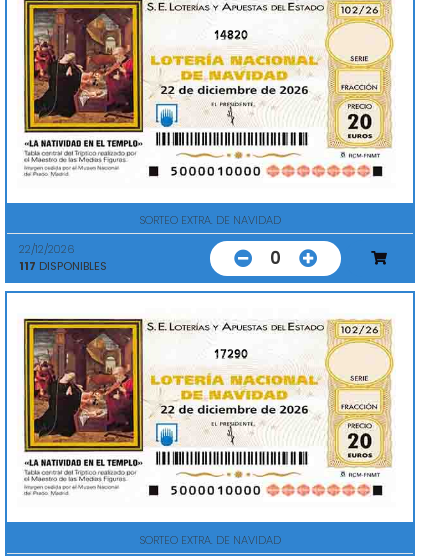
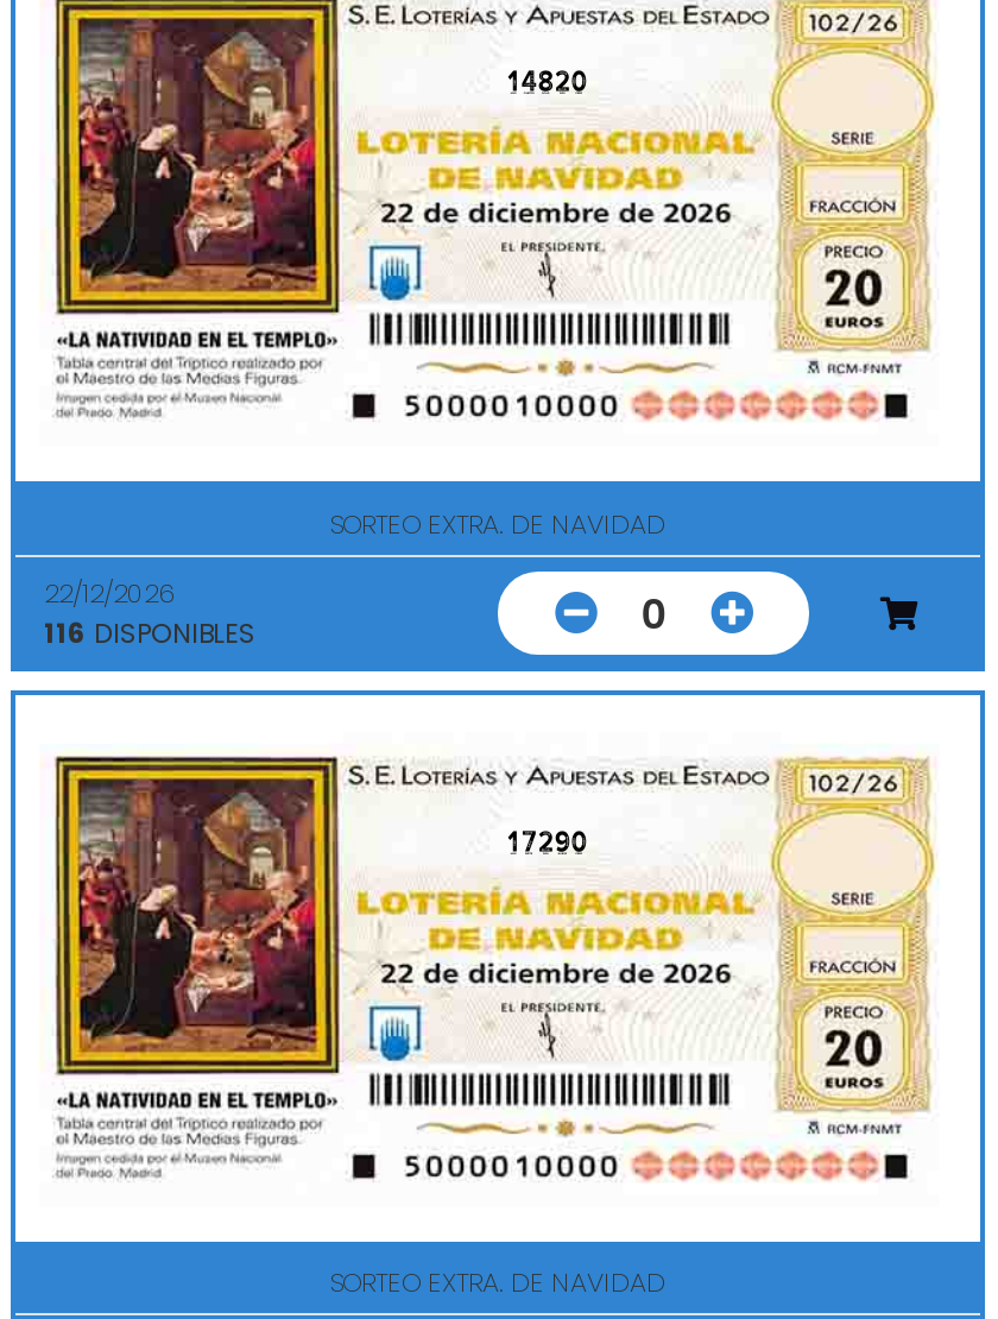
[19,258,107,274] 117 DISPONIBLES -> [44,613,255,651] 116 DISPONIBLES

